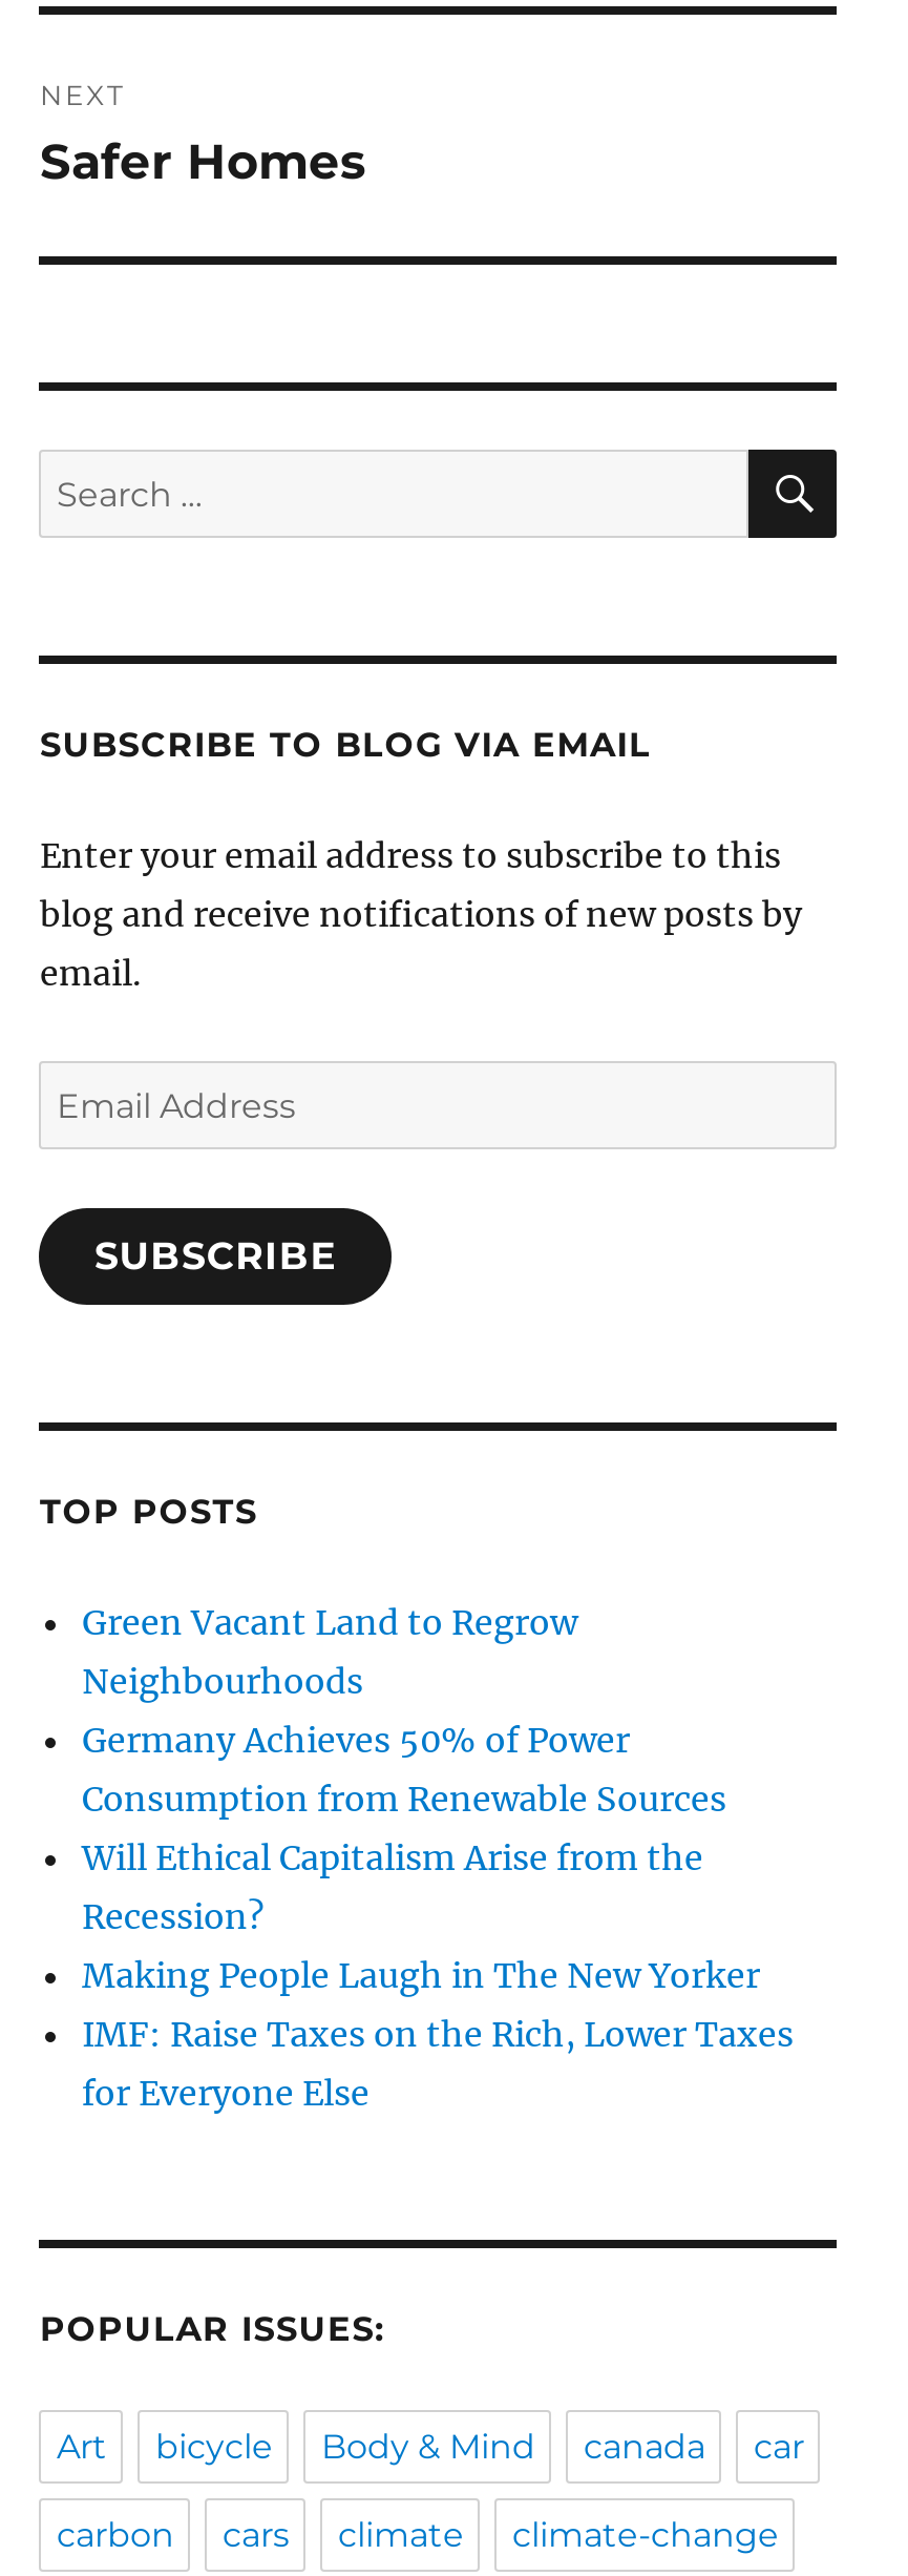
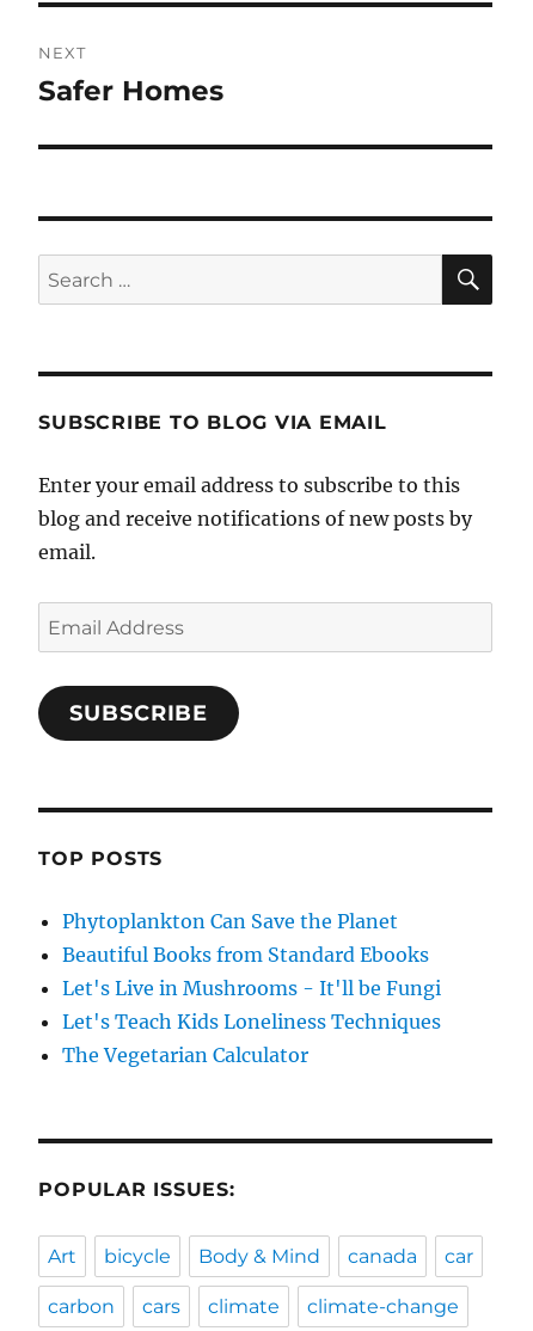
[82,1601,794,2114] Green Vacant Land to Regrow | Neighbourhoods | Germany Achieves 50% of Power | Consumption from Renewable Sources | Will Ethical Capitalism Arise from the | Recession? | Making People Laugh in The New Yorker | IMF: Raise Taxes on the Rich, Lower Taxes | for Everyone Else -> [63,909,442,1067] Phytoplankton Can Save the Planet | Beautiful Books from Standard Ebooks | Let's Live in Mushrooms - It'll be Fungi | Let's Teach Kids Loneliness Techniques | The Vegetarian Calculator

